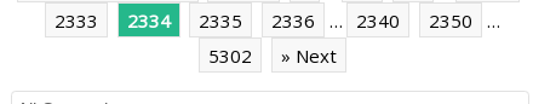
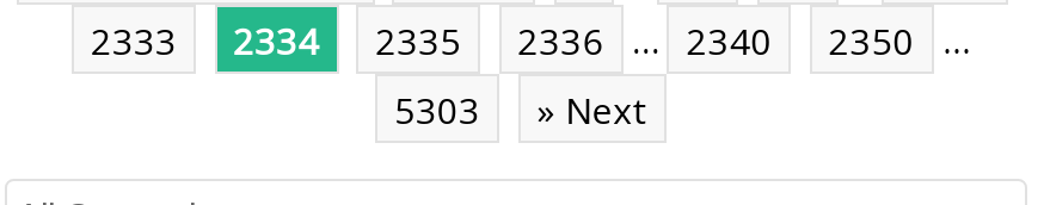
[208,43,336,67] 5302 » Next -> [394,85,646,133] 5303 » Next

